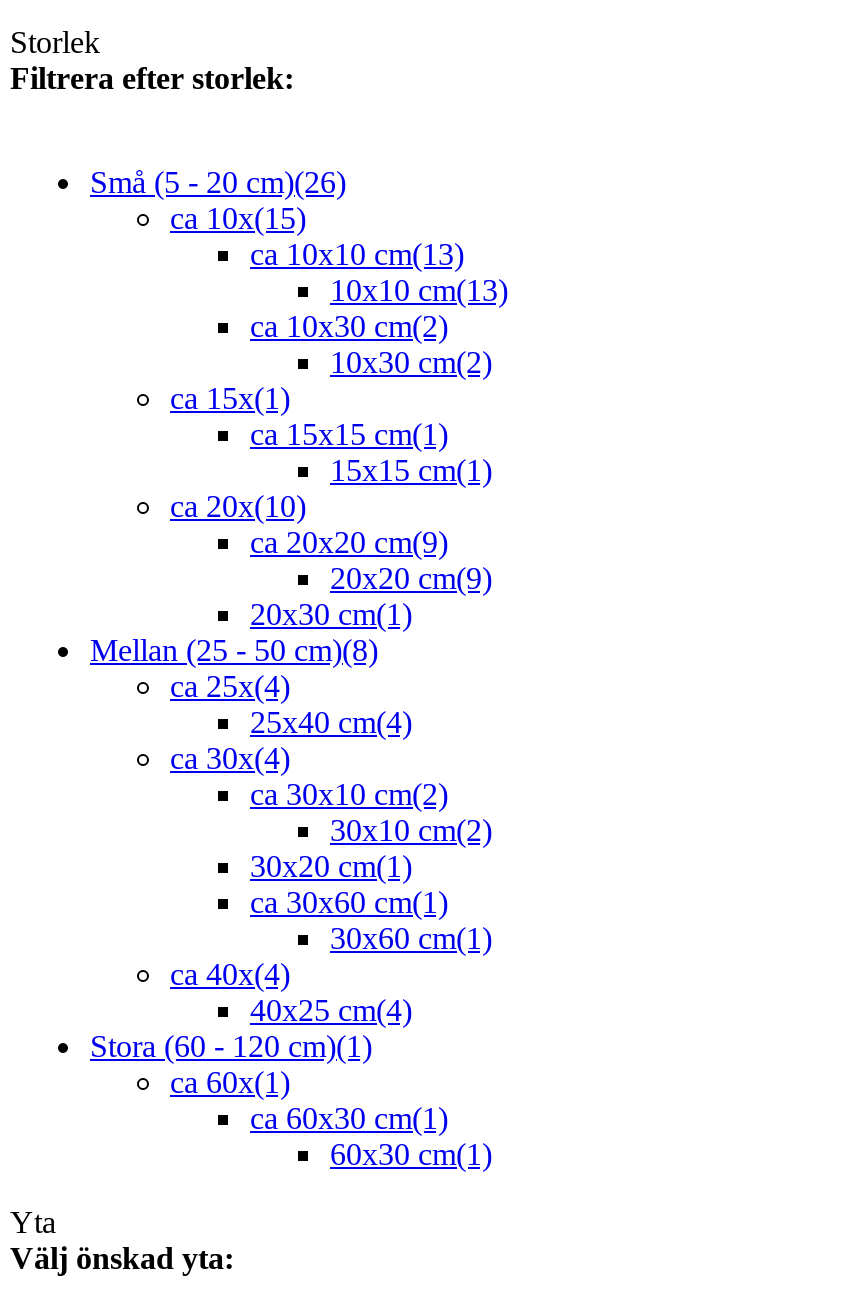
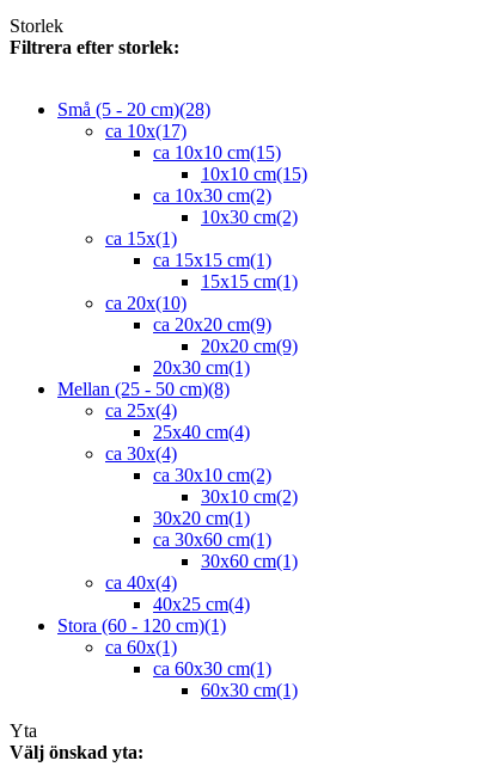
[90,165,346,199] Små (5 - 20 cm)(26) -> [57,99,210,120] Små (5 - 20 cm)(28)
[170,201,306,235] ca 10x(15) -> [105,121,187,141] ca 10x(17)
[250,237,464,271] ca 10x10 cm(13) -> [153,142,281,163] ca 10x10 cm(15)
[330,273,508,307] 10x10 cm(13) -> [201,164,307,184] 10x10 cm(15)

